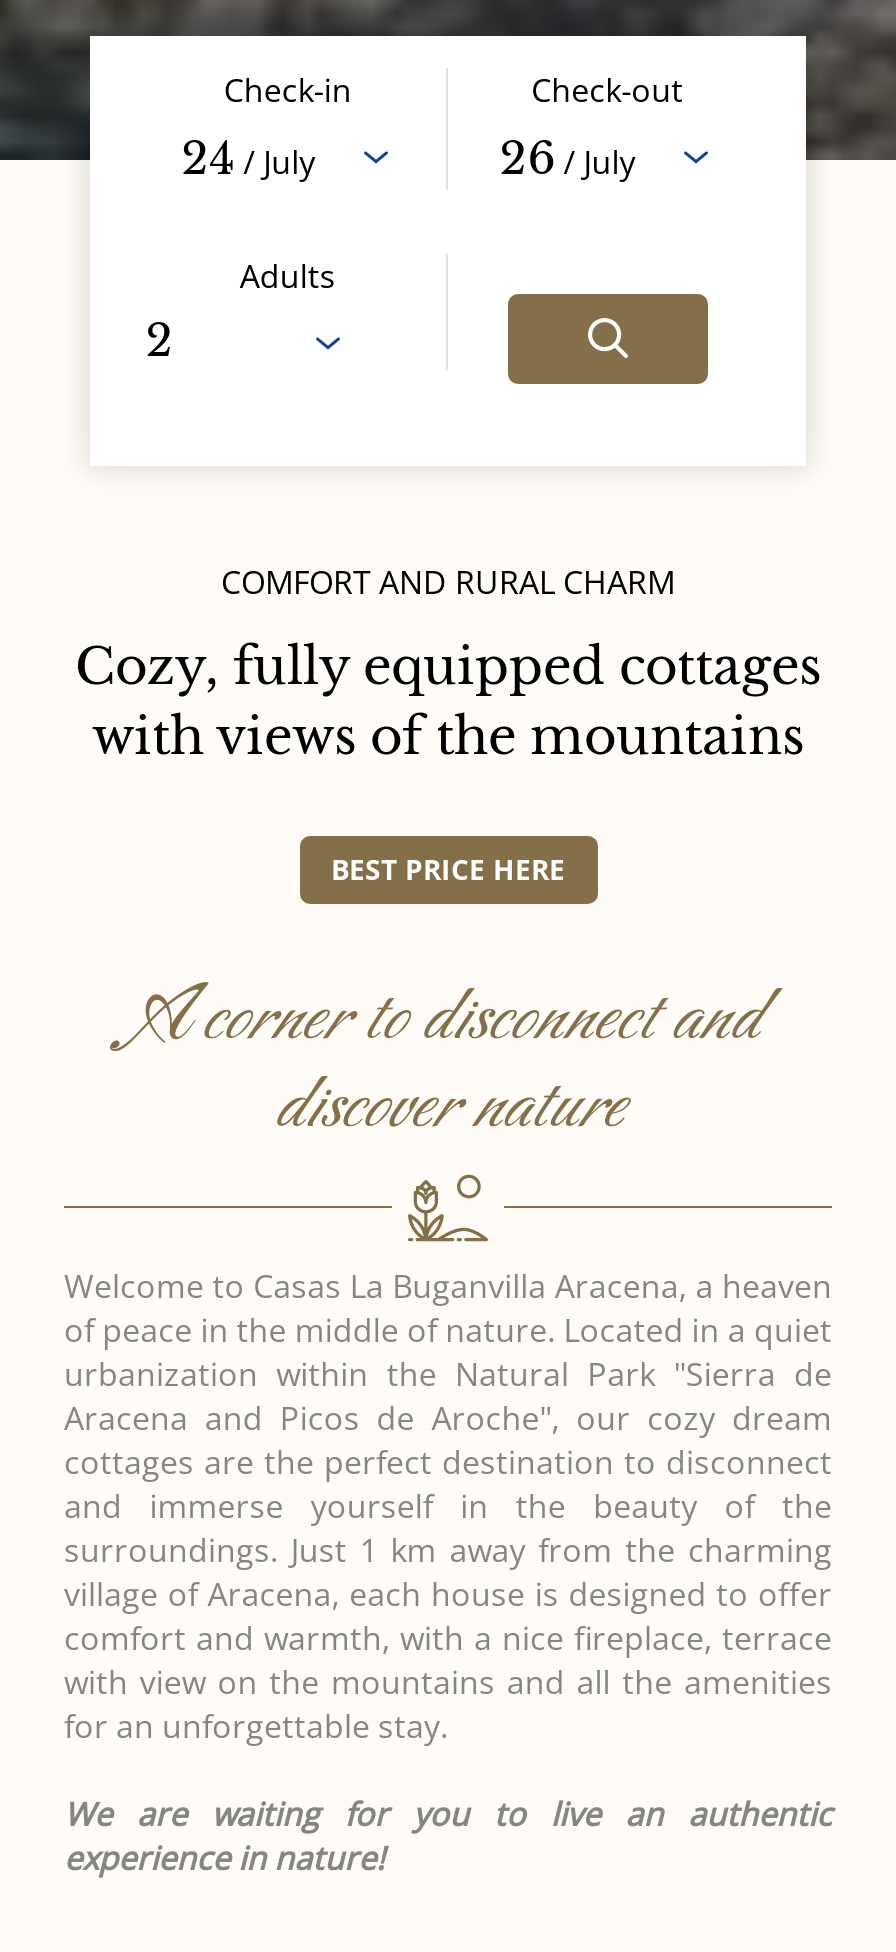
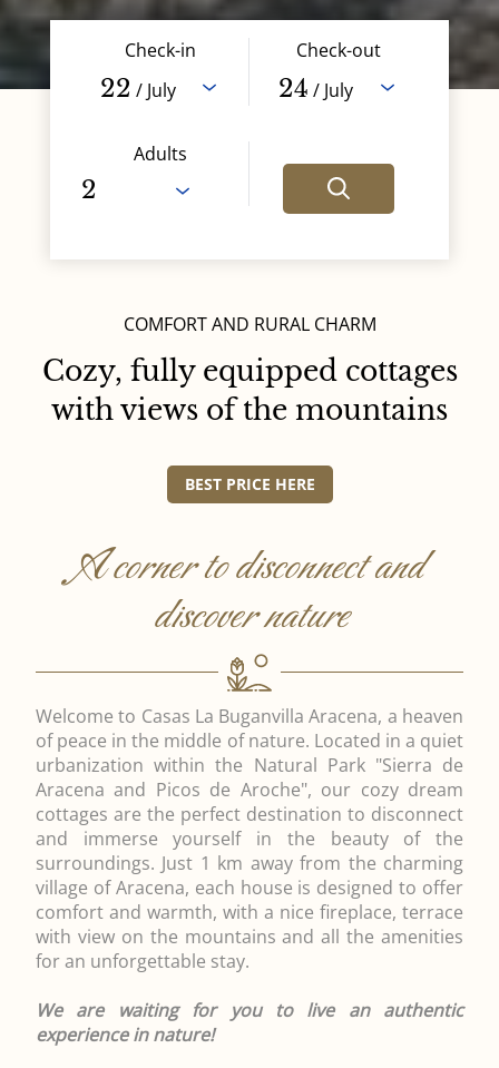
[181,131,315,185] 24 / July -> [101,73,176,103] 22 / July
[500,131,636,185] 26 / July -> [278,73,353,103] 24 / July

